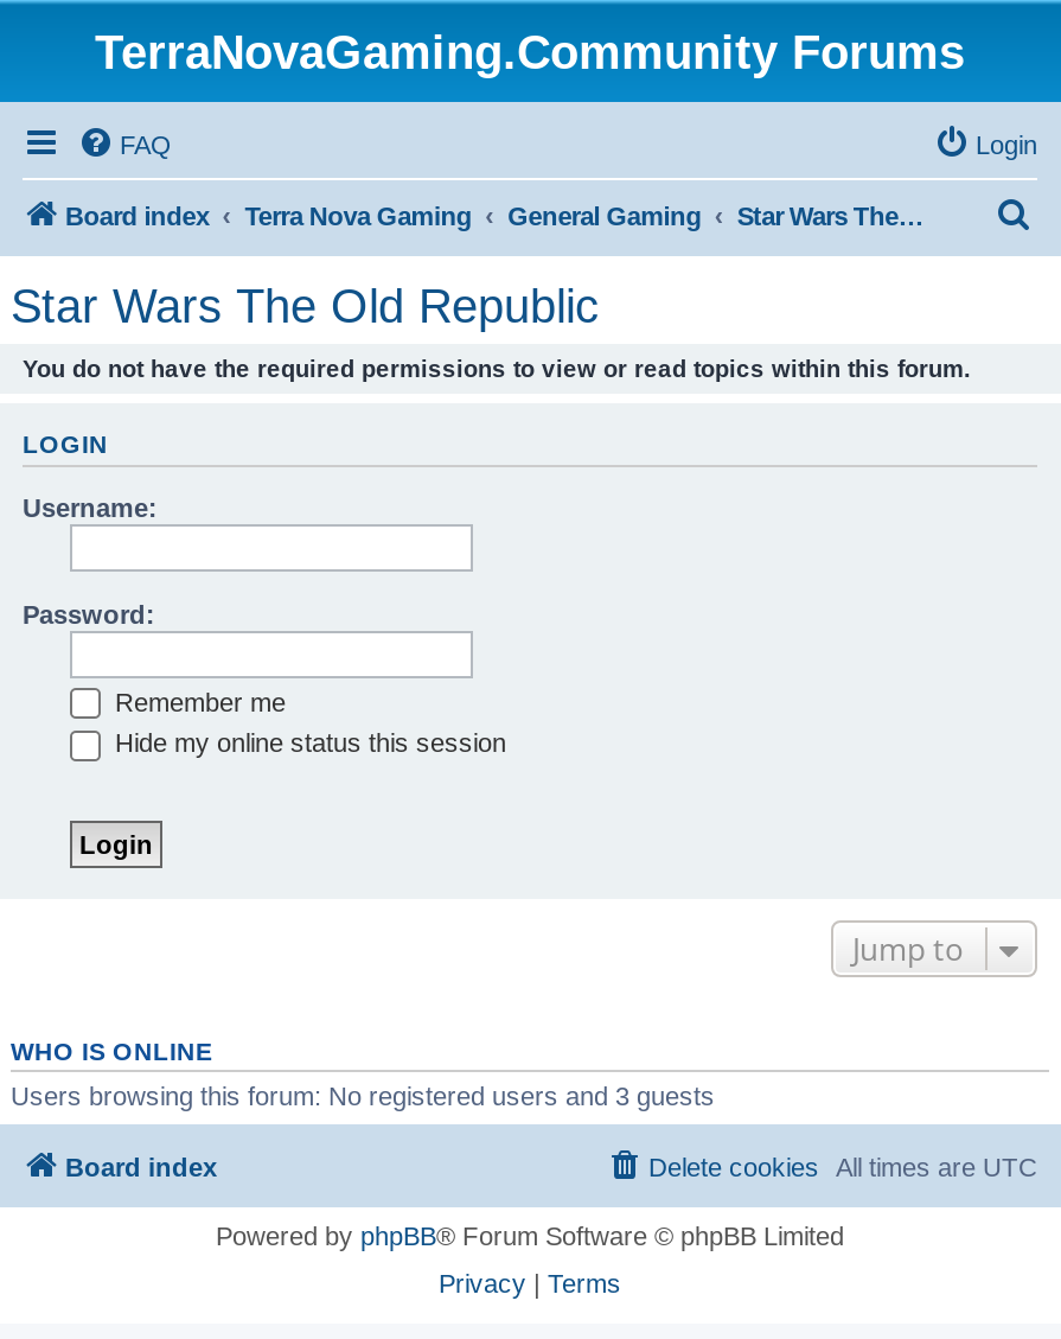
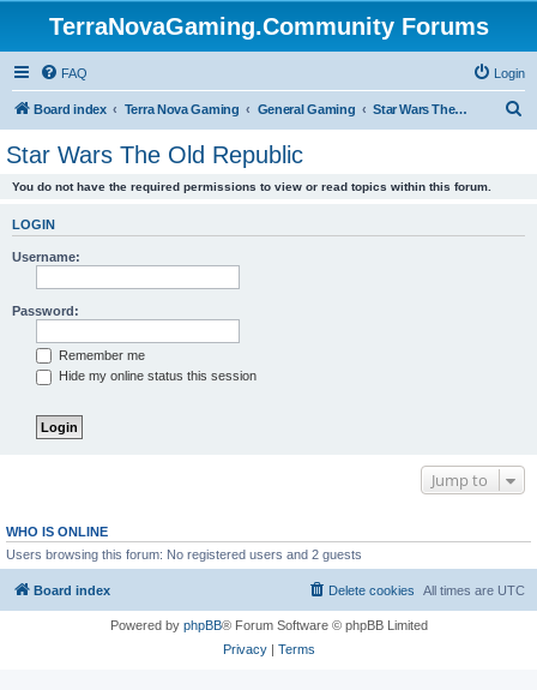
[11,1081,715,1109] Users browsing this forum: No registered users and 3 guests -> [6,547,362,561] Users browsing this forum: No registered users and 2 guests

